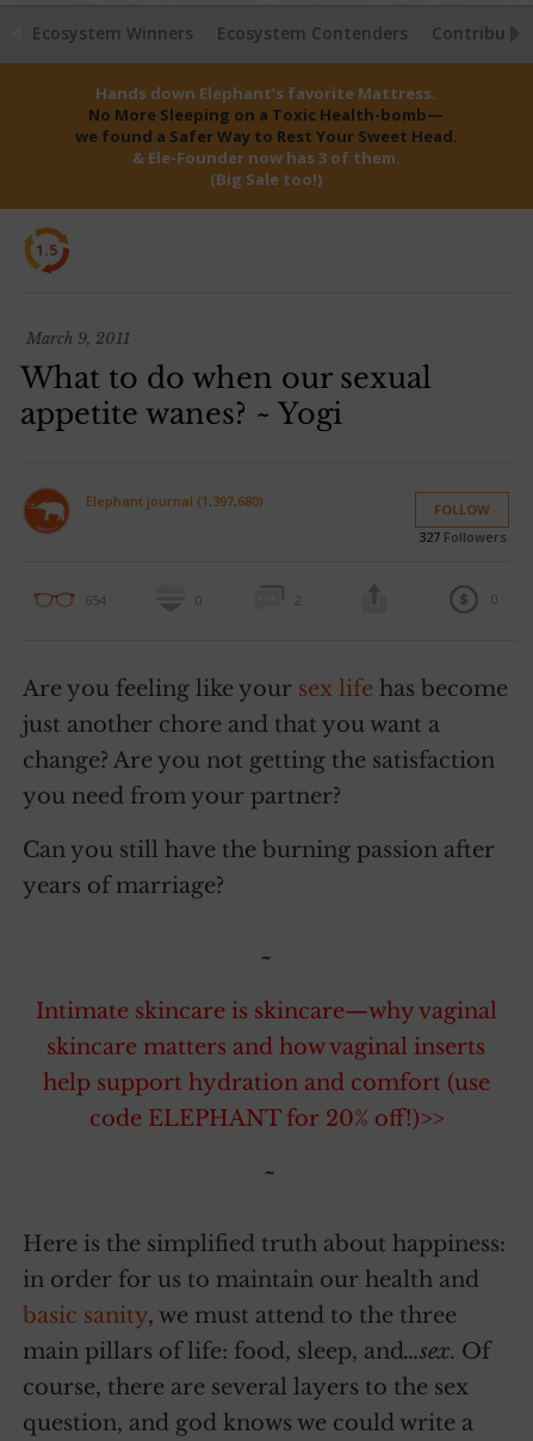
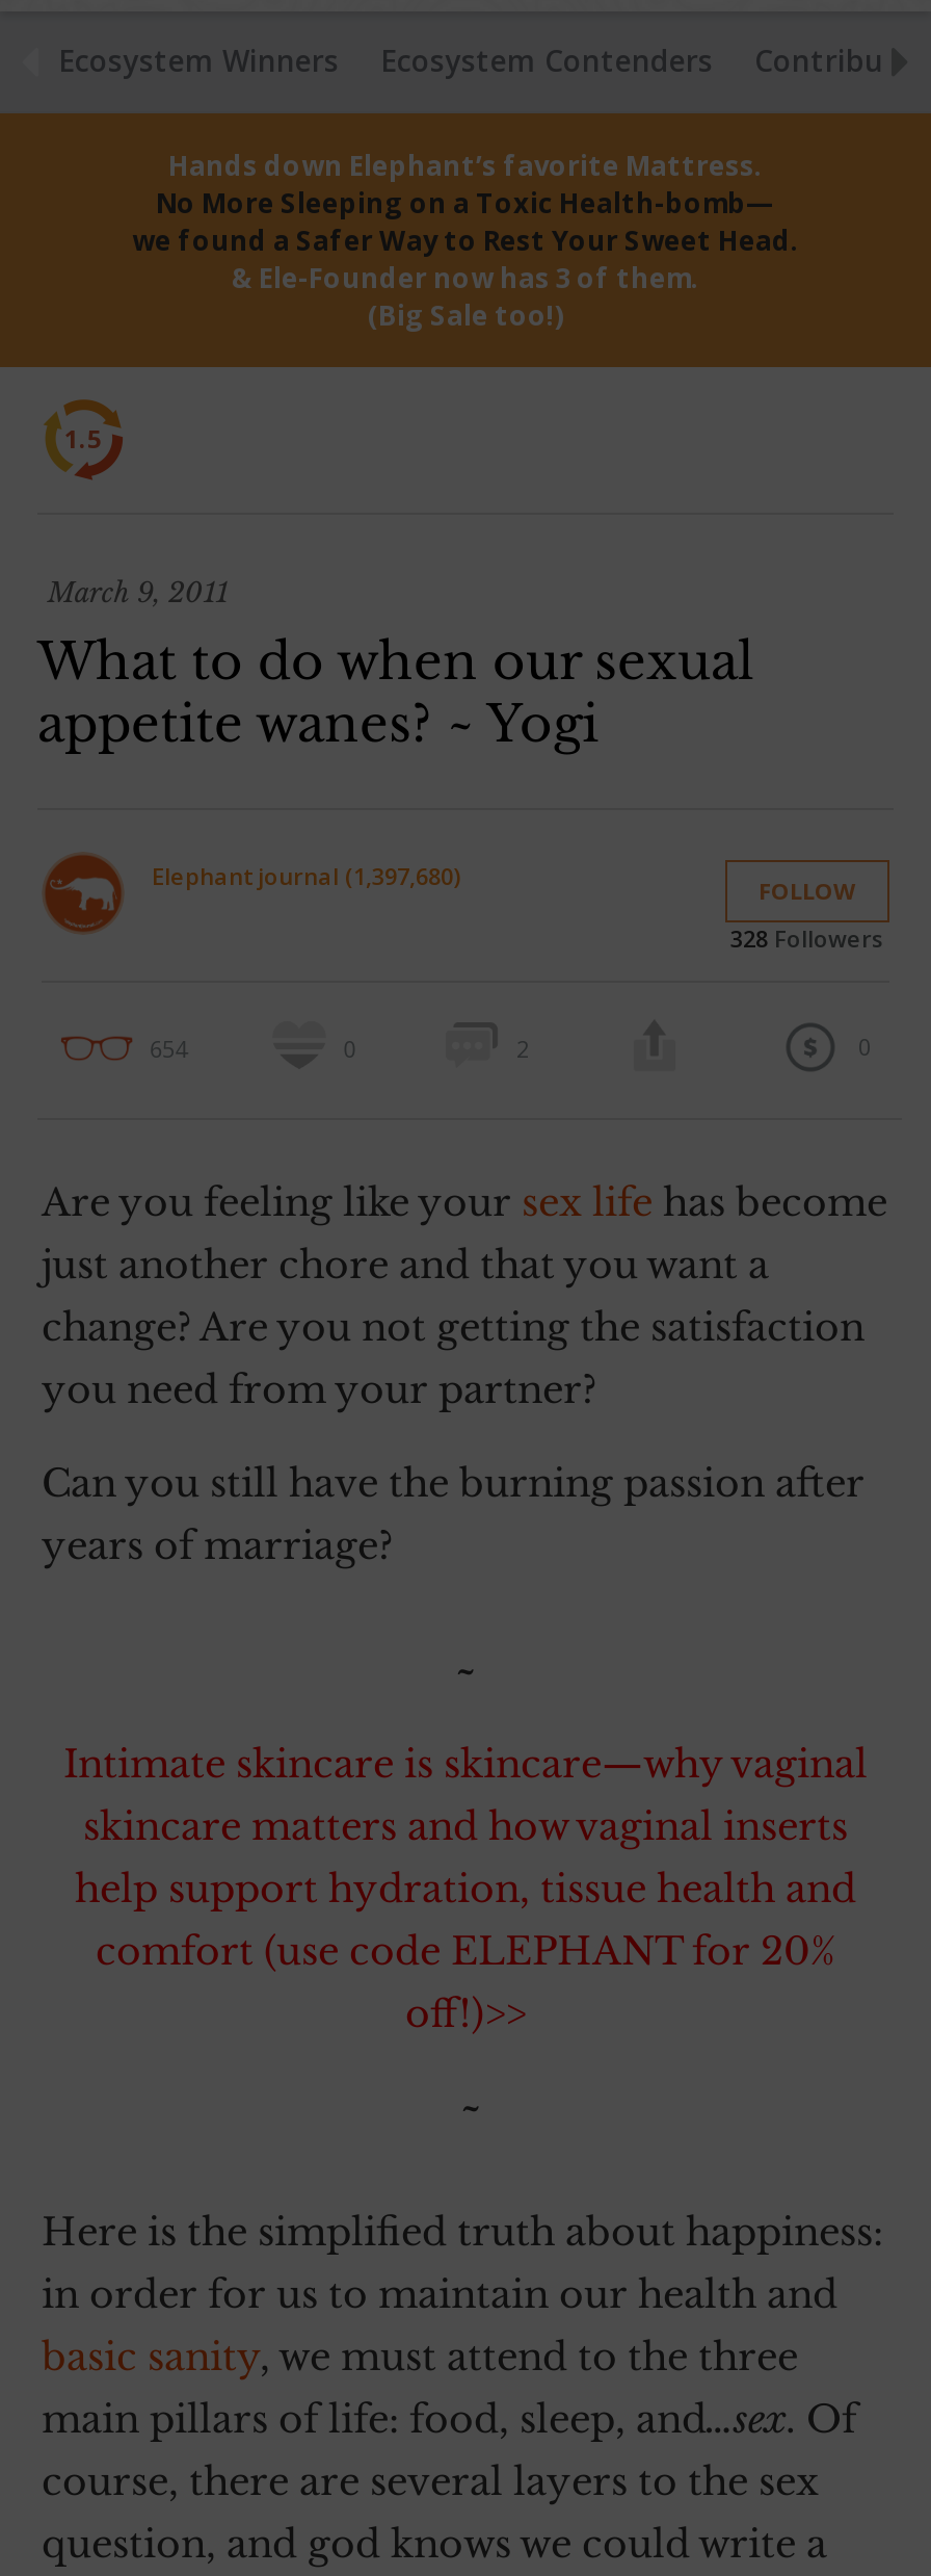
[418,528,506,546] 327Followers -> [730,922,884,954] 328Followers
[42,1070,489,1132] help support hydration and comfort (use | code ELEPHANT for 20% off!)>> -> [75,1867,856,2037] help support hydration, tissue health and | comfort (use code ELEPHANT for 20% | off!)>>

